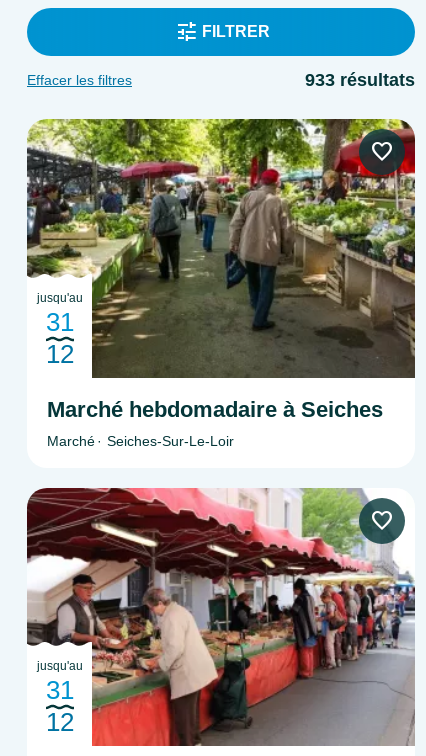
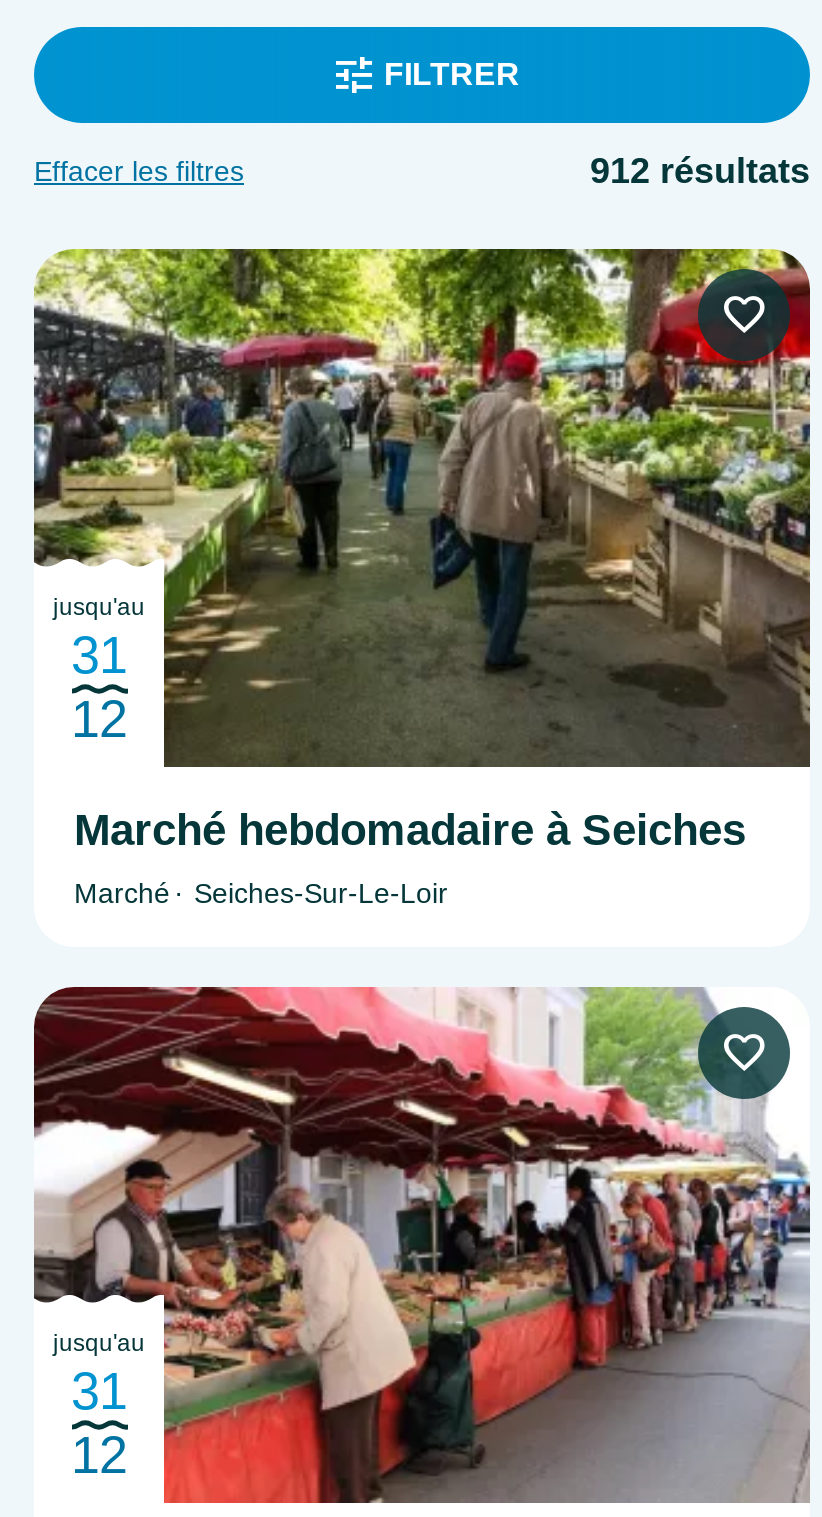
[305,70,415,90] 933 résultats -> [590,151,810,191] 912 résultats

